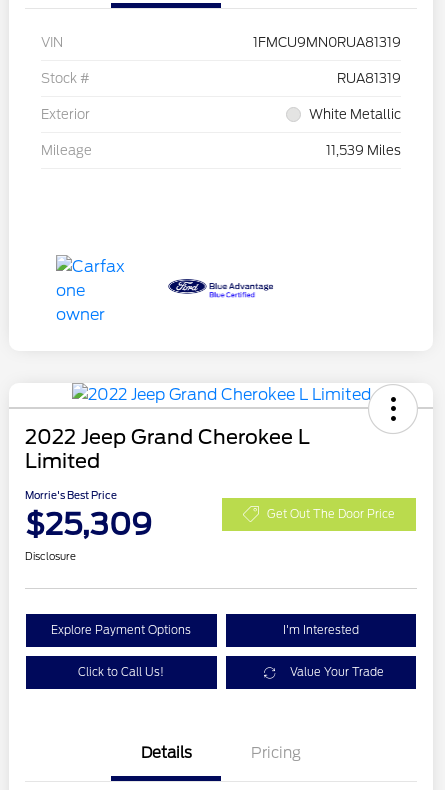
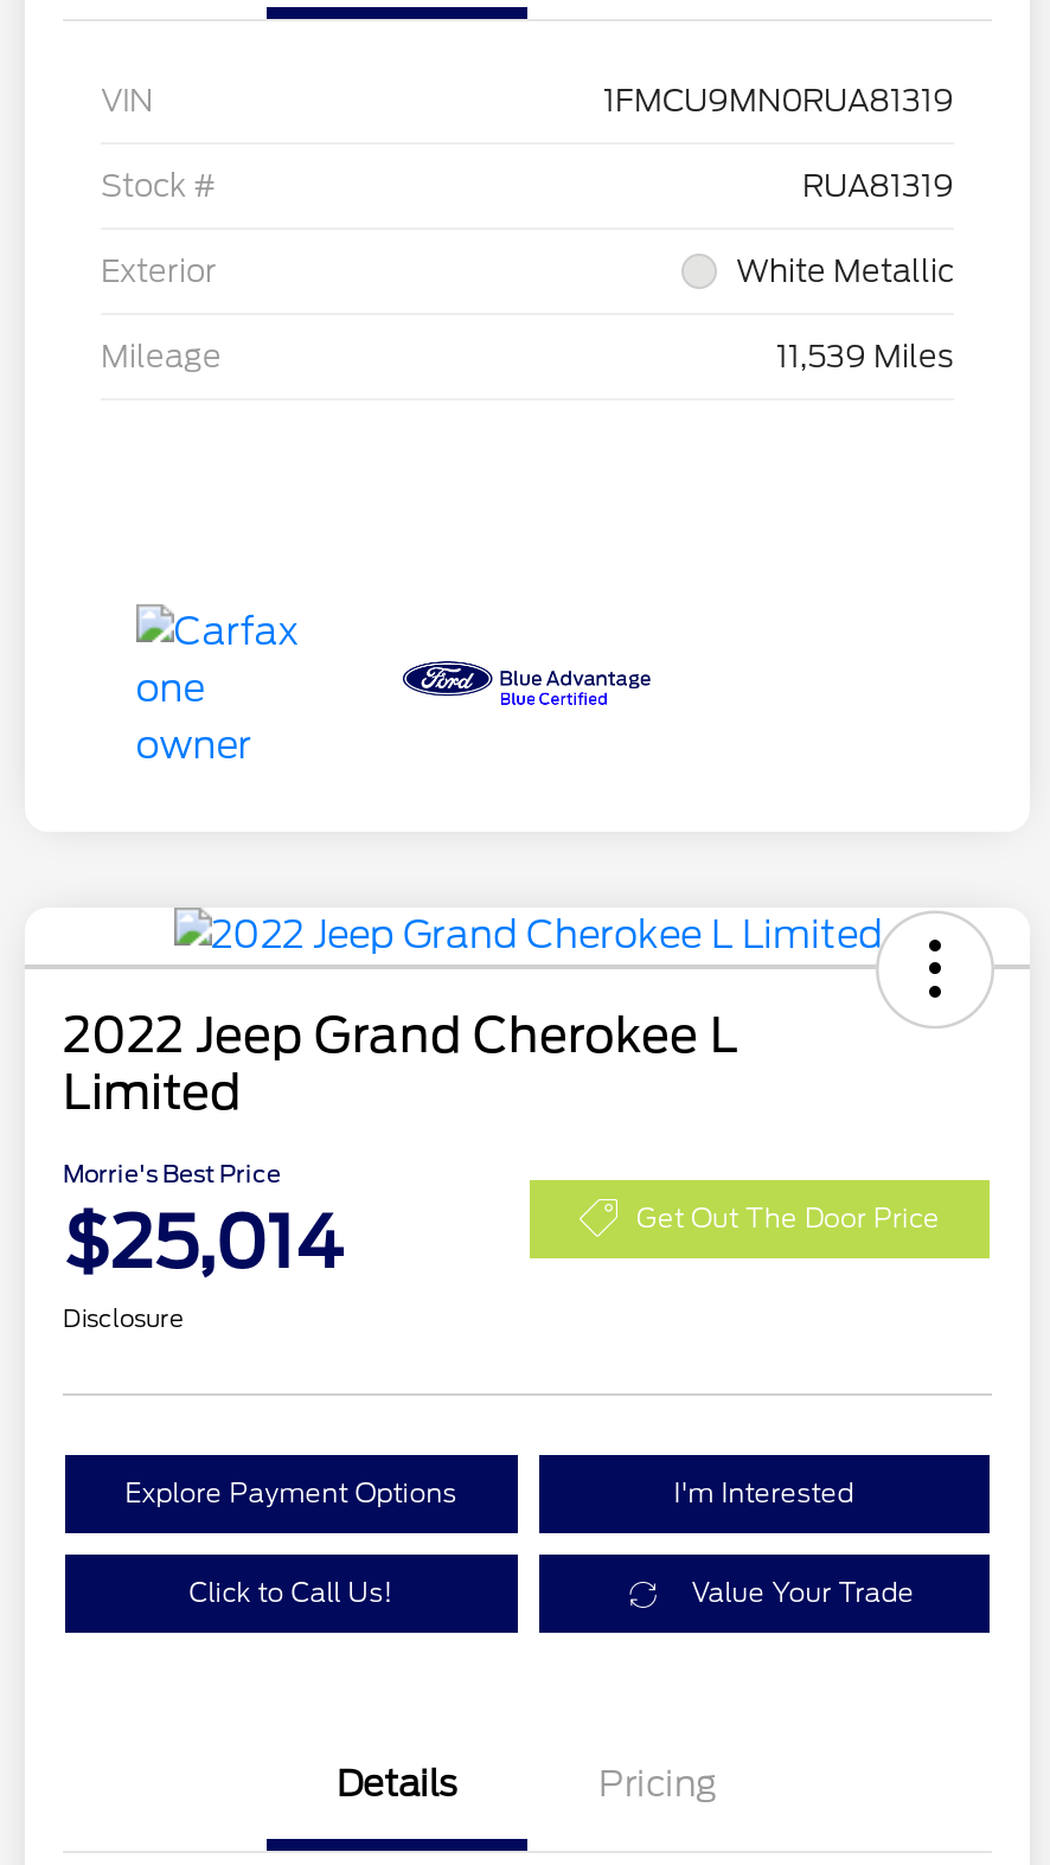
[25,506,152,542] $25,309 -> [63,1200,342,1285] $25,014

